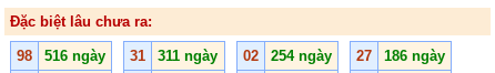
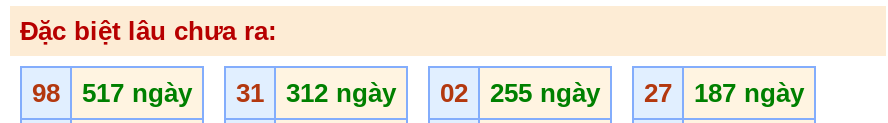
[44,48,105,64] 516 ngày -> [82,78,192,108] 517 ngày
[158,48,218,64] 311 ngày -> [286,78,396,108] 312 ngày
[271,48,332,64] 254 ngày -> [490,78,600,108] 255 ngày
[384,48,445,64] 186 ngày -> [694,78,804,108] 187 ngày

